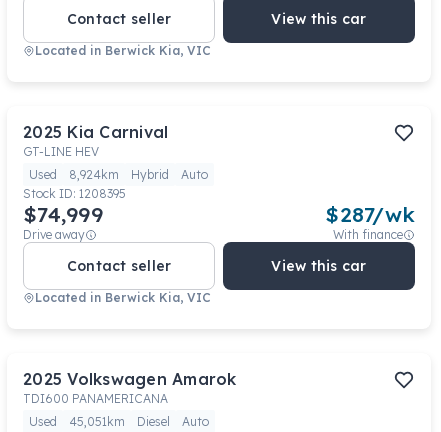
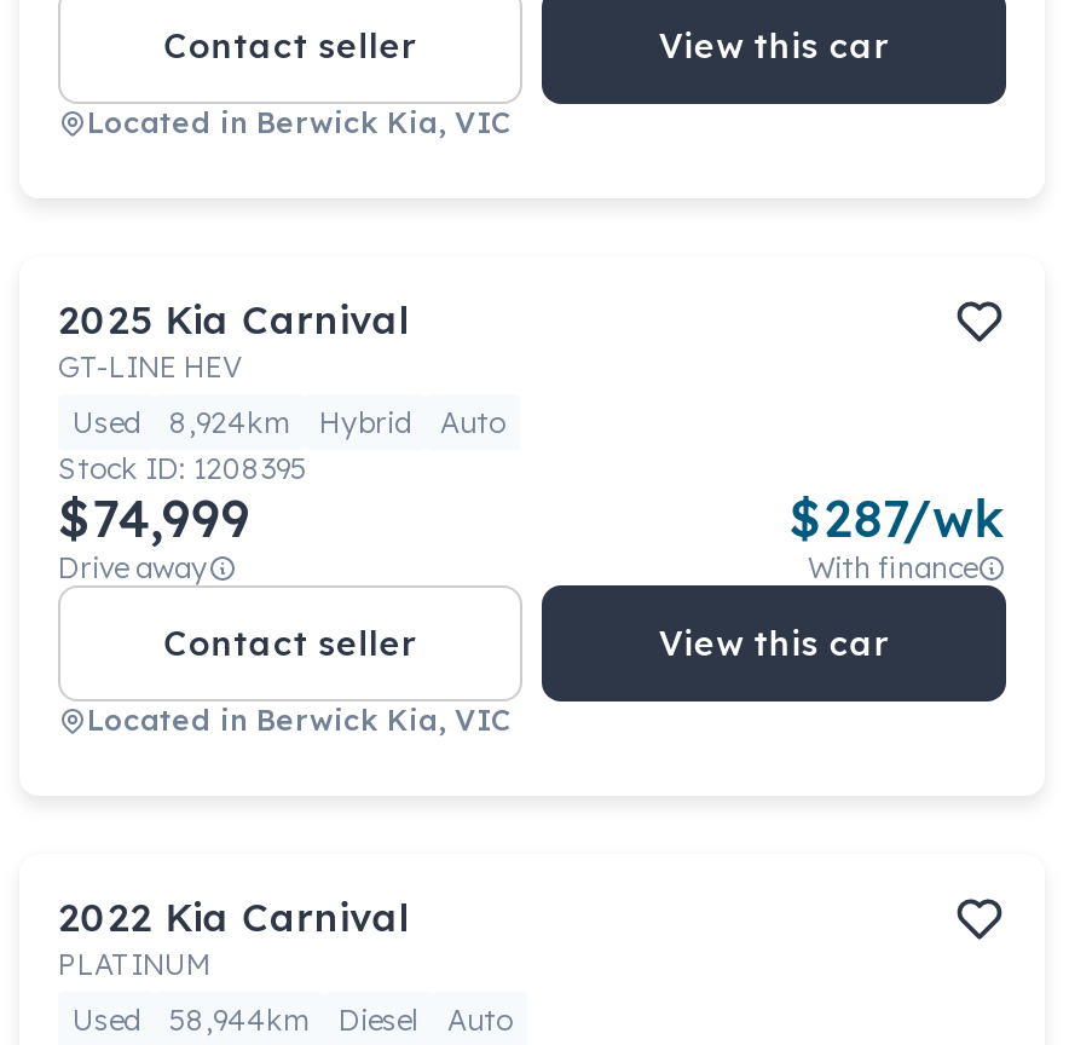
[23,369,236,406] 2025 Volkswagen Amarok | TDI600 PANAMERICANA -> [58,893,409,982] 2022 Kia Carnival | PLATINUM
[29,414,209,429] Used 45,051km Diesel Auto -> [73,1001,513,1038] Used 58,944km Diesel Auto

